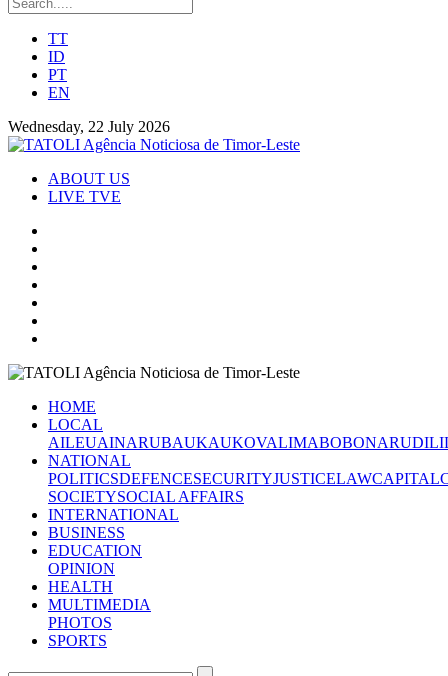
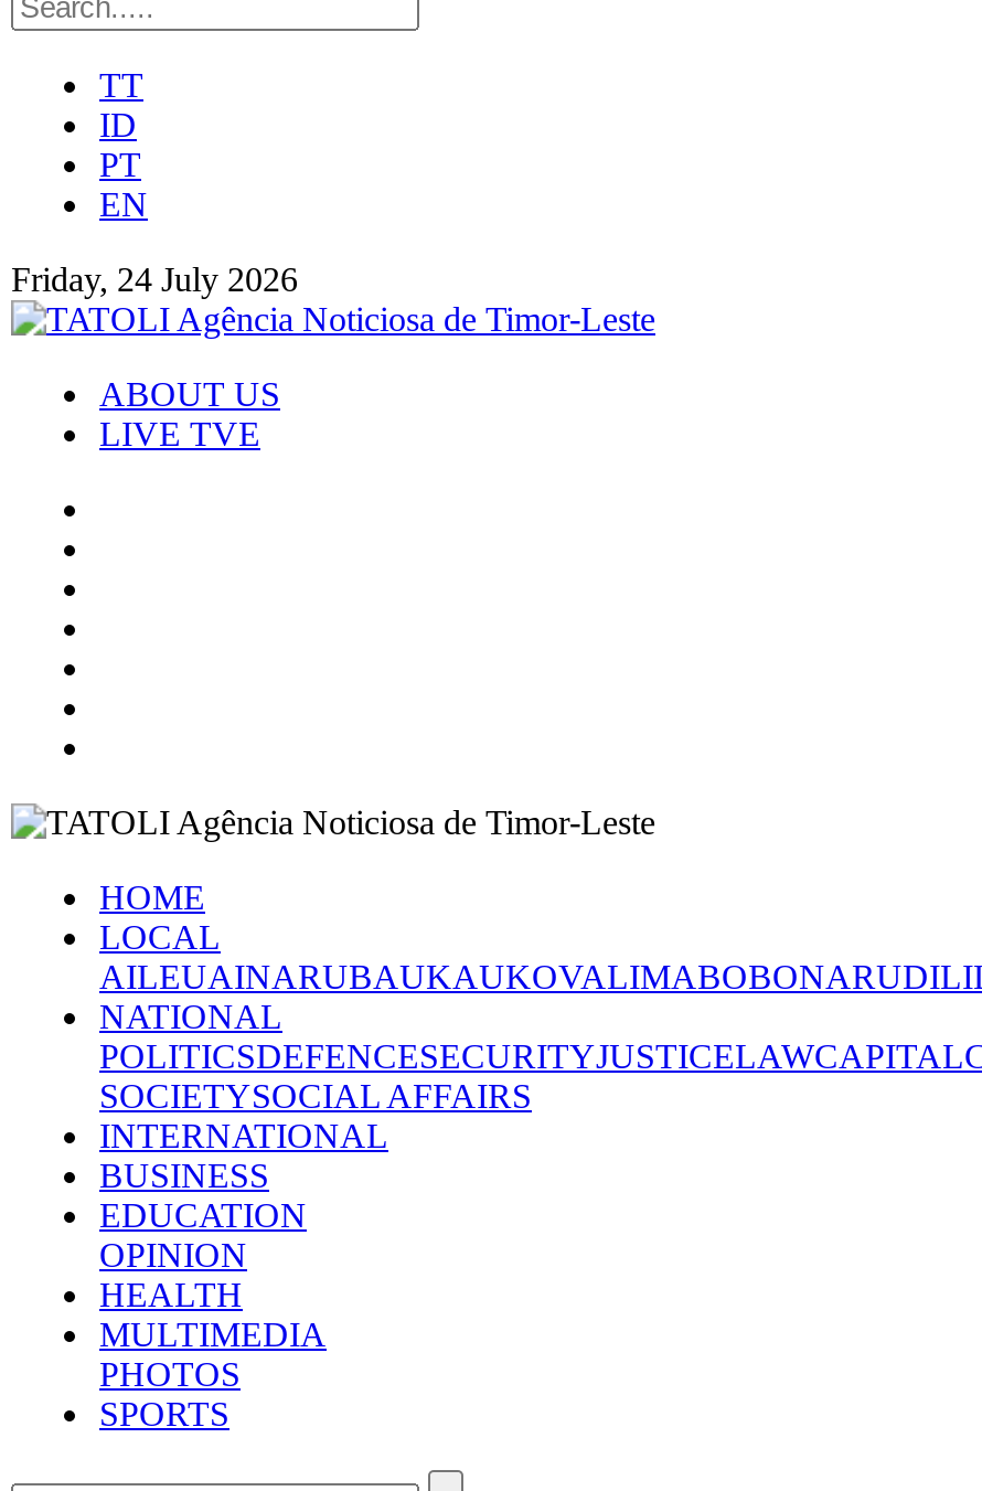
[8,118,170,135] Wednesday, 22 July 2026 -> [11,260,298,298] Friday, 24 July 2026

